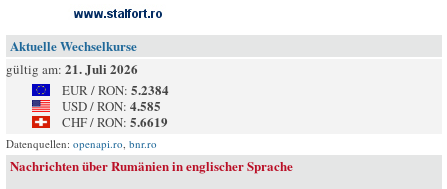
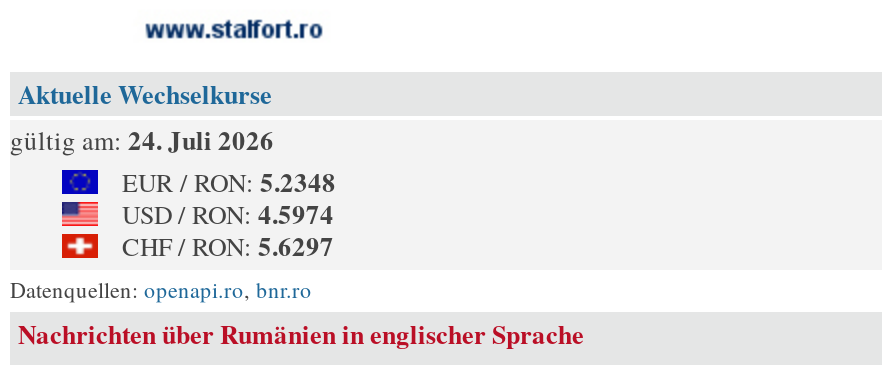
[6,59,138,78] gültig am: 21. Juli 2026 -> [10,120,274,158] gültig am: 24. Juli 2026
[62,80,169,99] EUR / RON: 5.2384 -> [122,162,336,200] EUR / RON: 5.2348
[62,96,161,115] USD / RON: 4.585 -> [122,194,334,232] USD / RON: 4.5974
[62,112,168,131] CHF / RON: 5.6619 -> [122,226,334,264] CHF / RON: 5.6297

